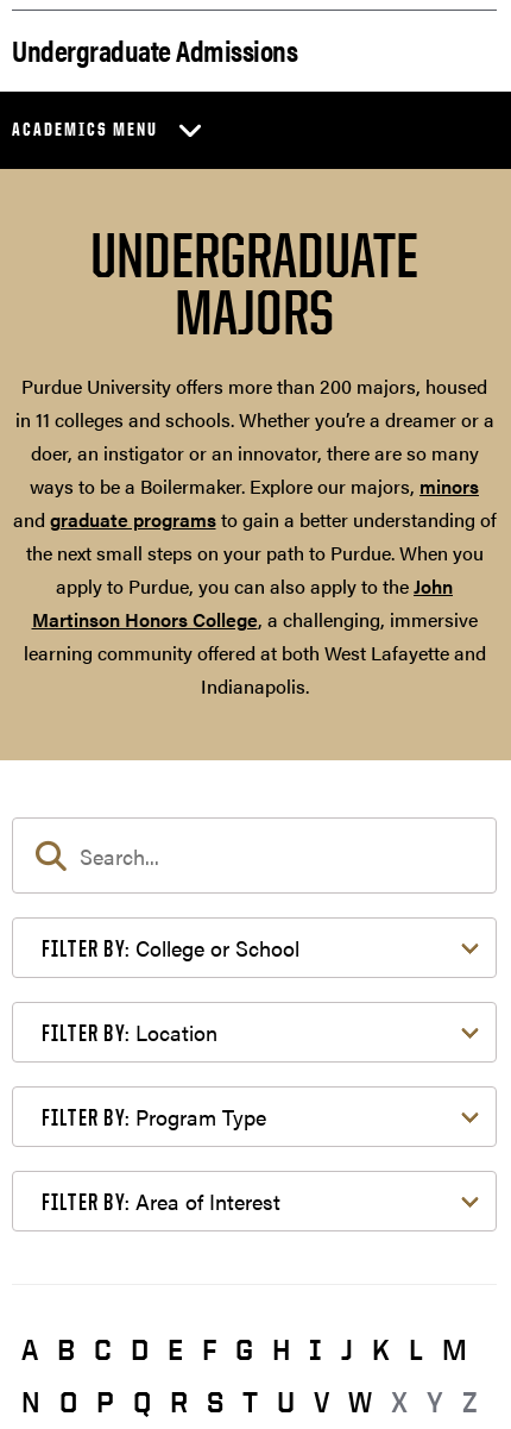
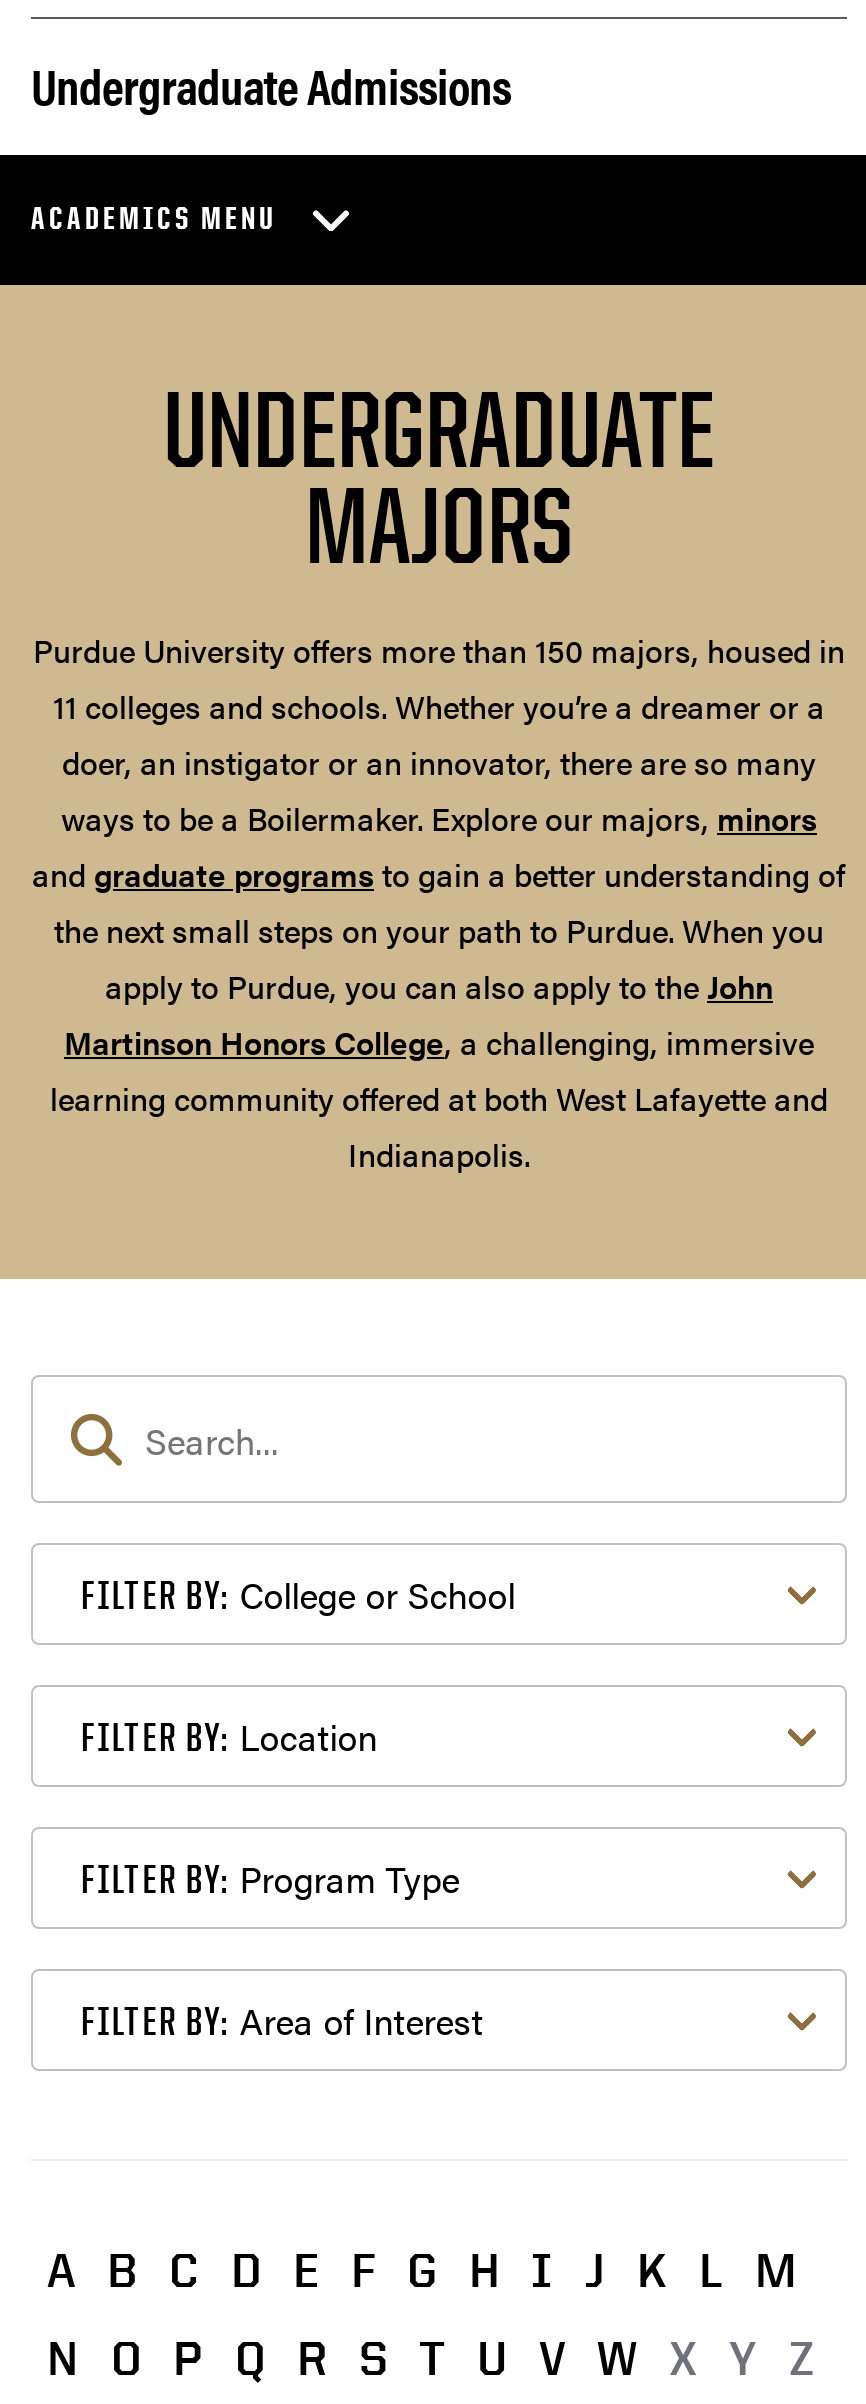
[15,373,494,433] Purdue University offers more than 200 majors, housed | in 11 colleges and schools. Whether you’re a dreamer or a -> [33,627,845,729] Purdue University offers more than 150 majors, housed in | 11 colleges and schools. Whether you’re a dreamer or a

